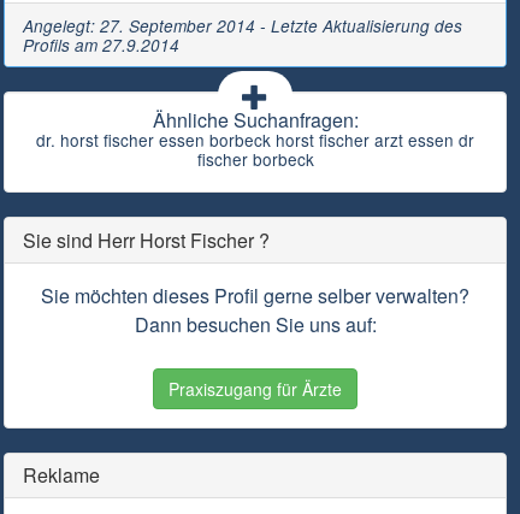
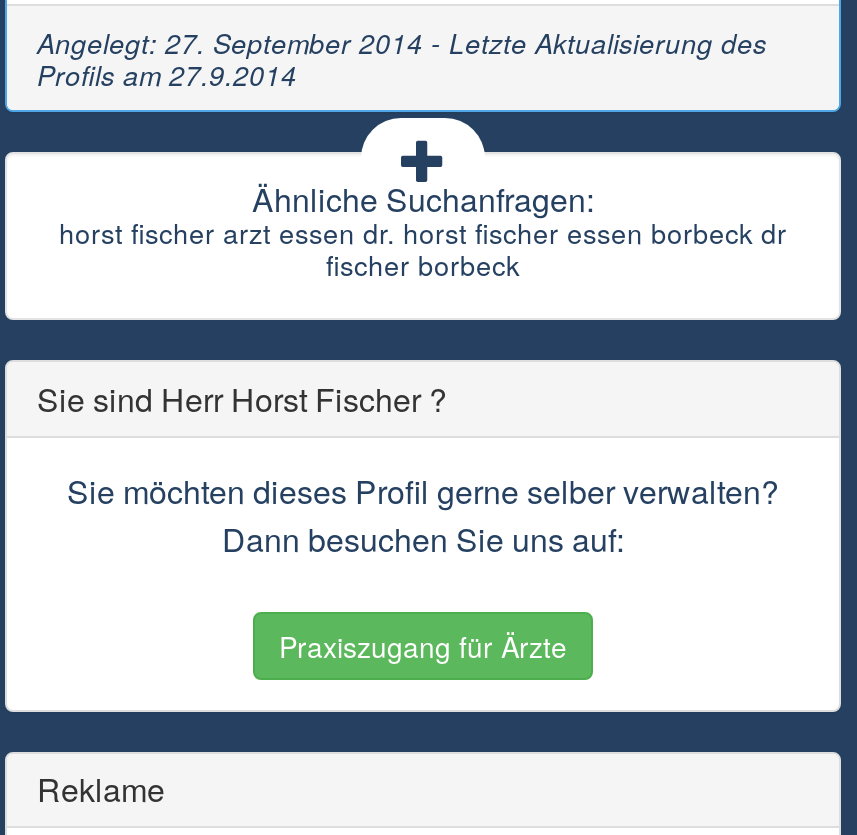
[36,128,474,152] dr. horst fischer essen borbeck horst fischer arzt essen dr -> [59,212,787,252] horst fischer arzt essen dr. horst fischer essen borbeck dr

